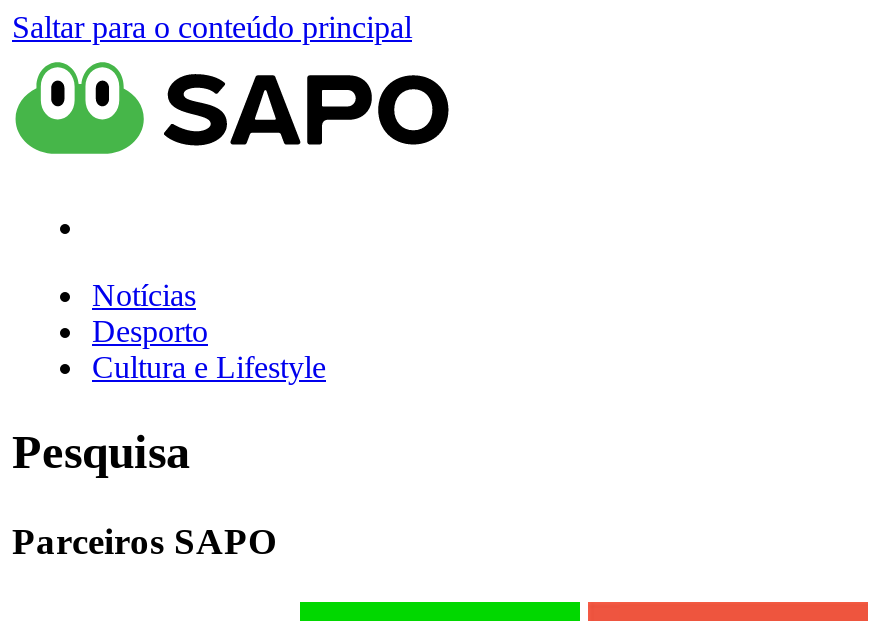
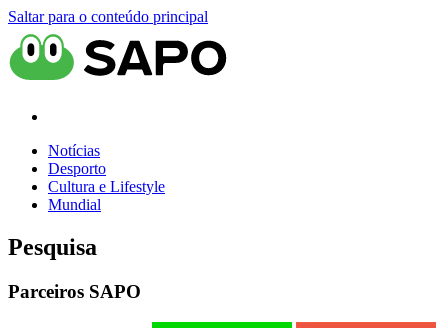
none -> [48,196,101,213] Mundial

